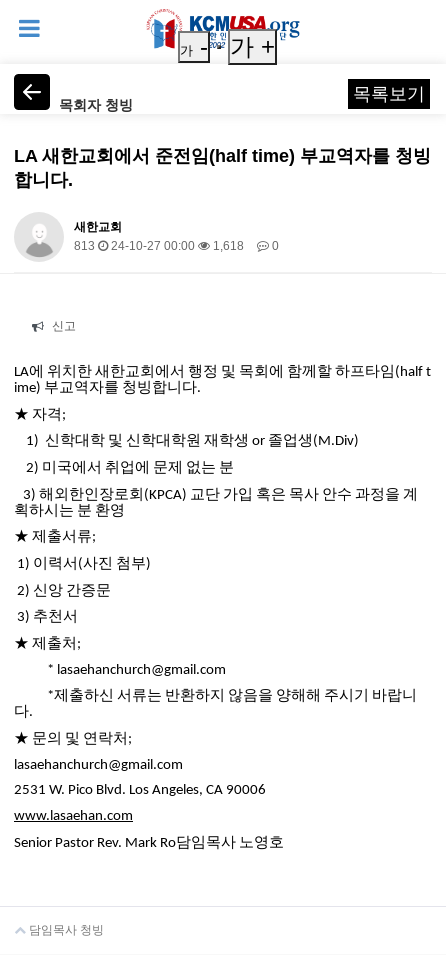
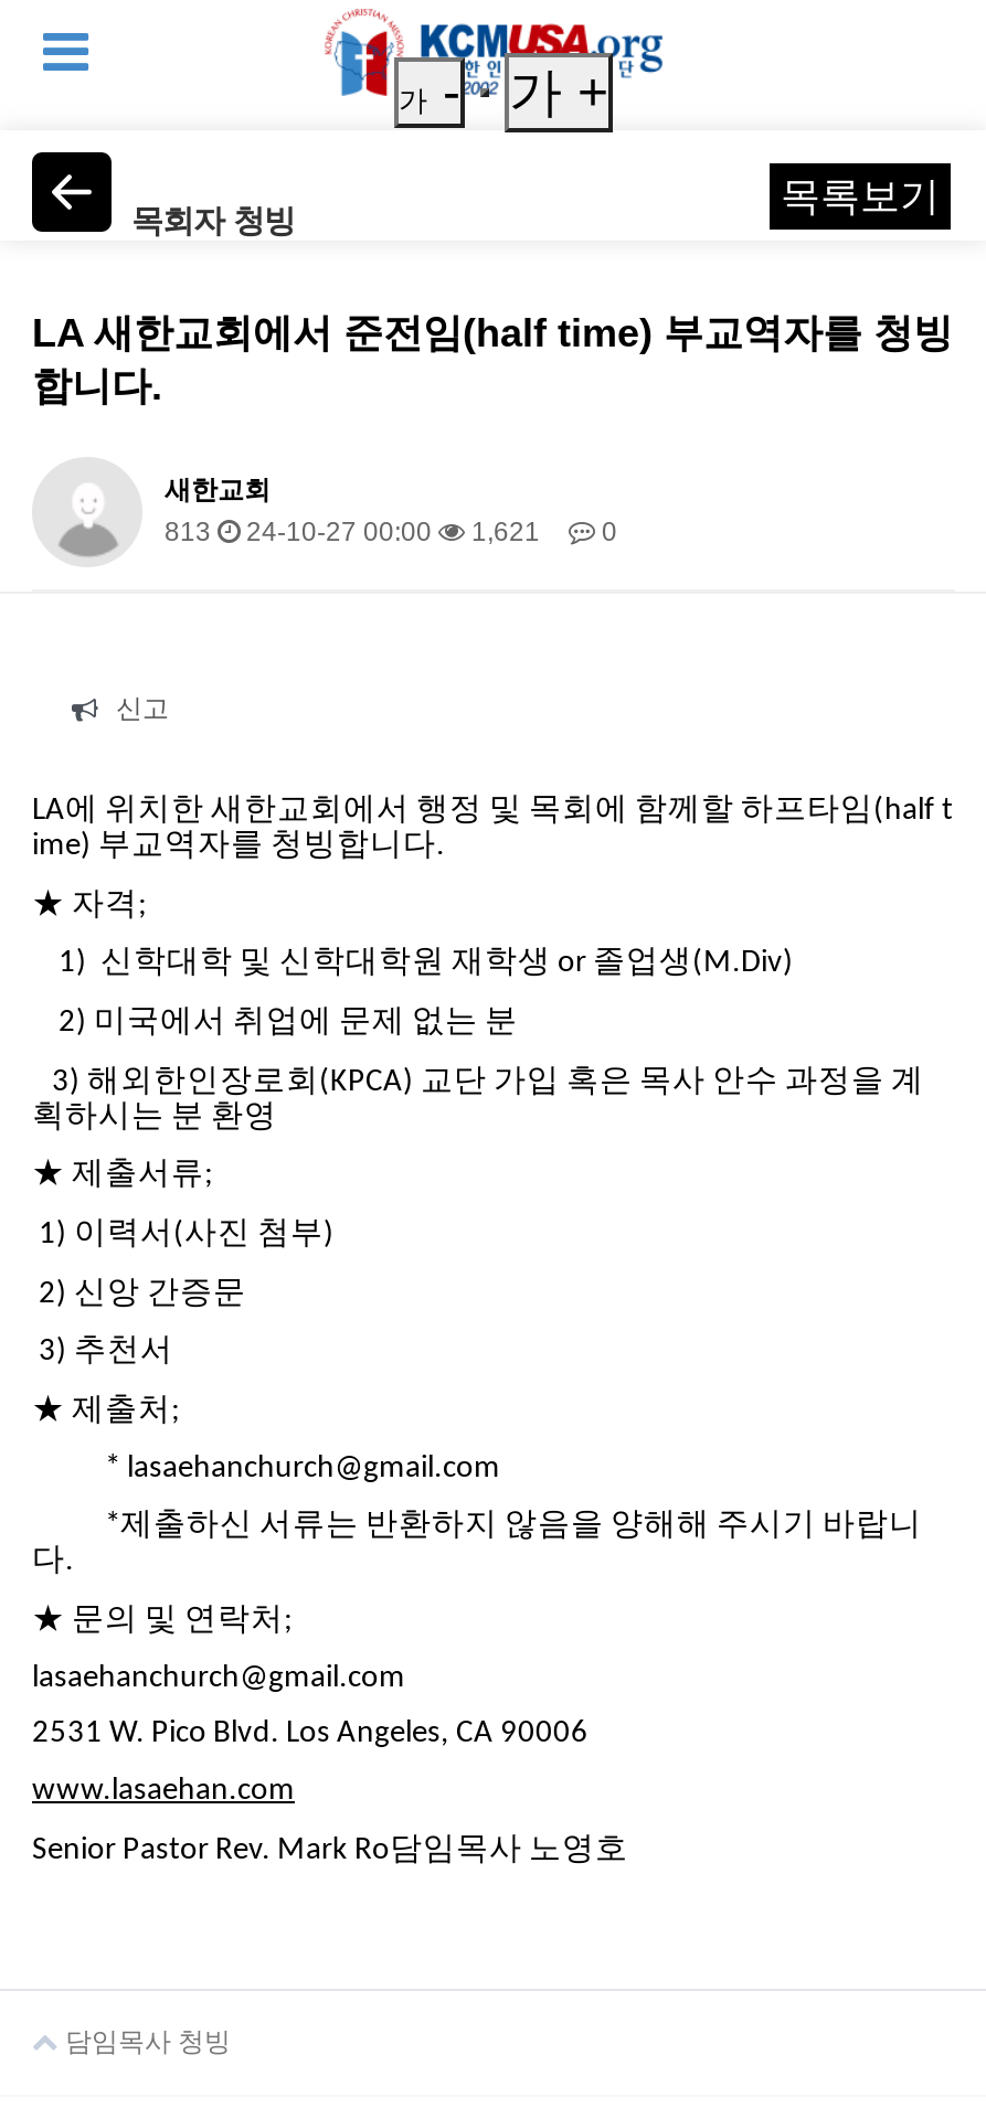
[74,239,279,253] 813 24-10-27 00:00 1,618 0 -> [165,517,617,547] 813 24-10-27 00:00 1,621 0

